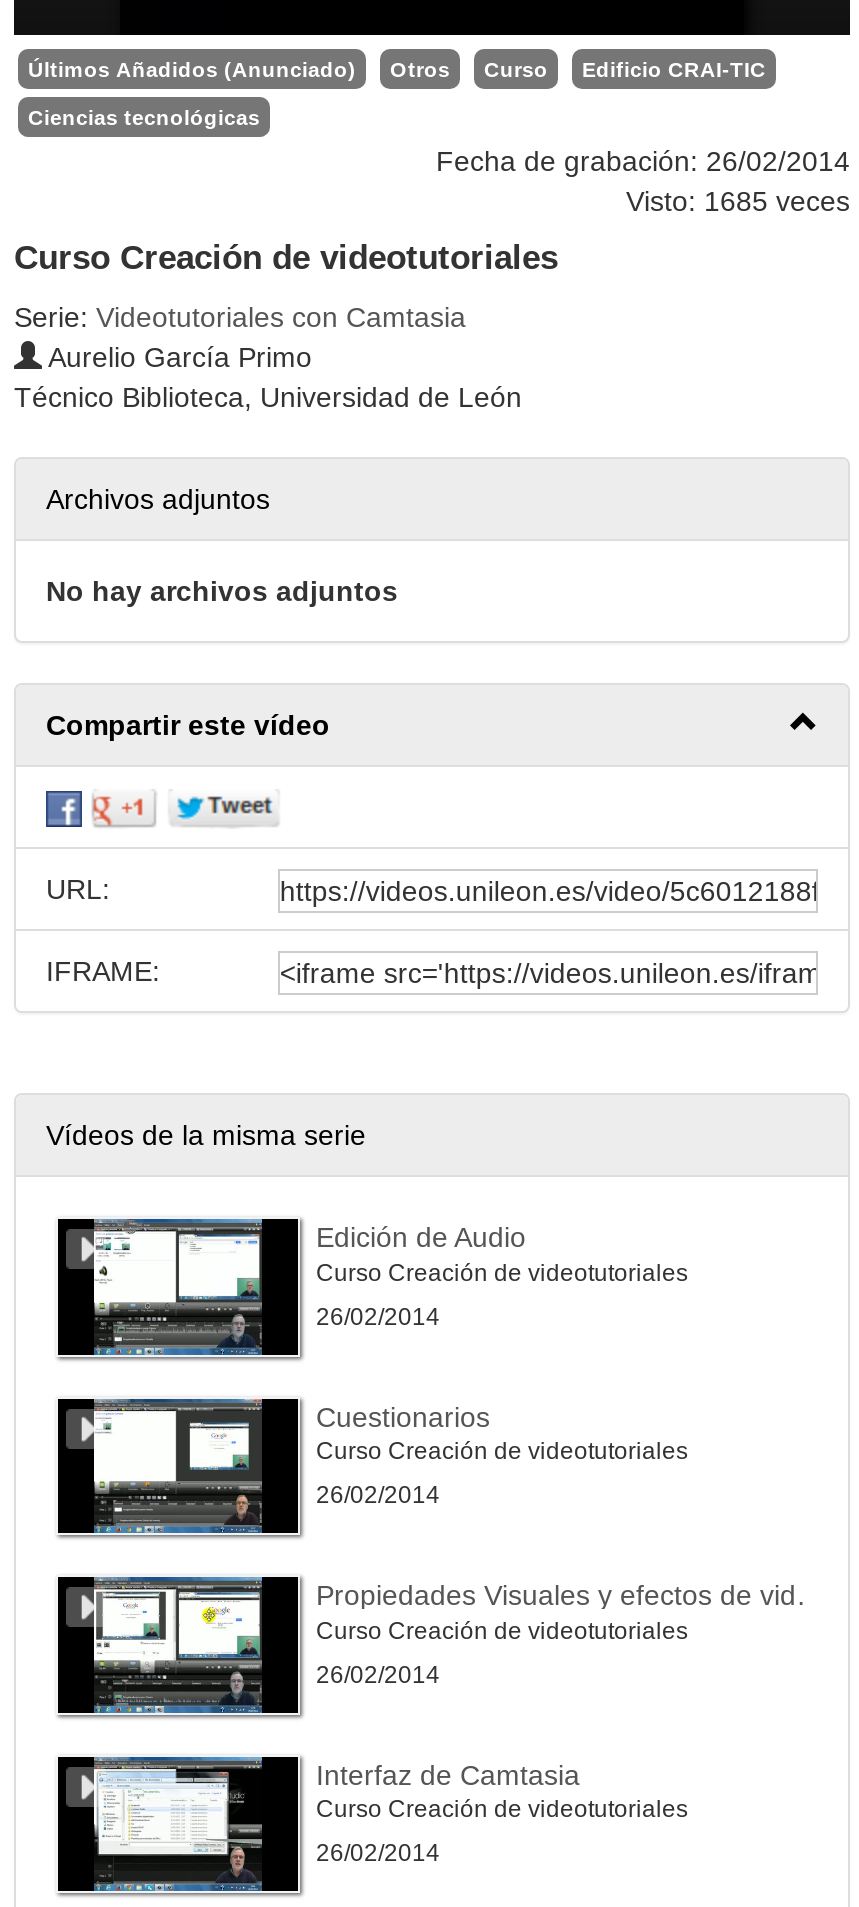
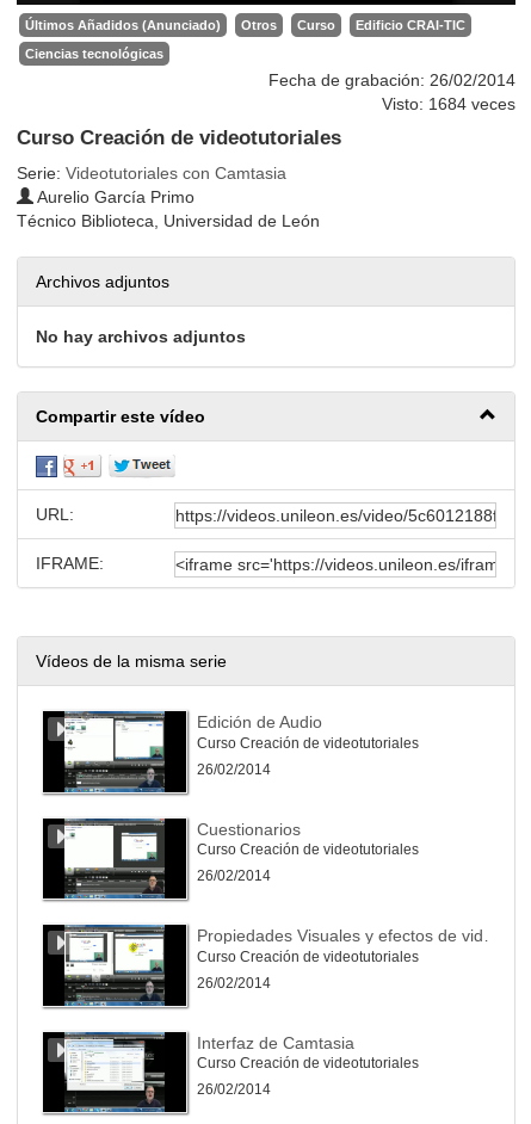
[626,185,850,217] Visto: 1685 veces -> [382,94,515,113] Visto: 1684 veces

